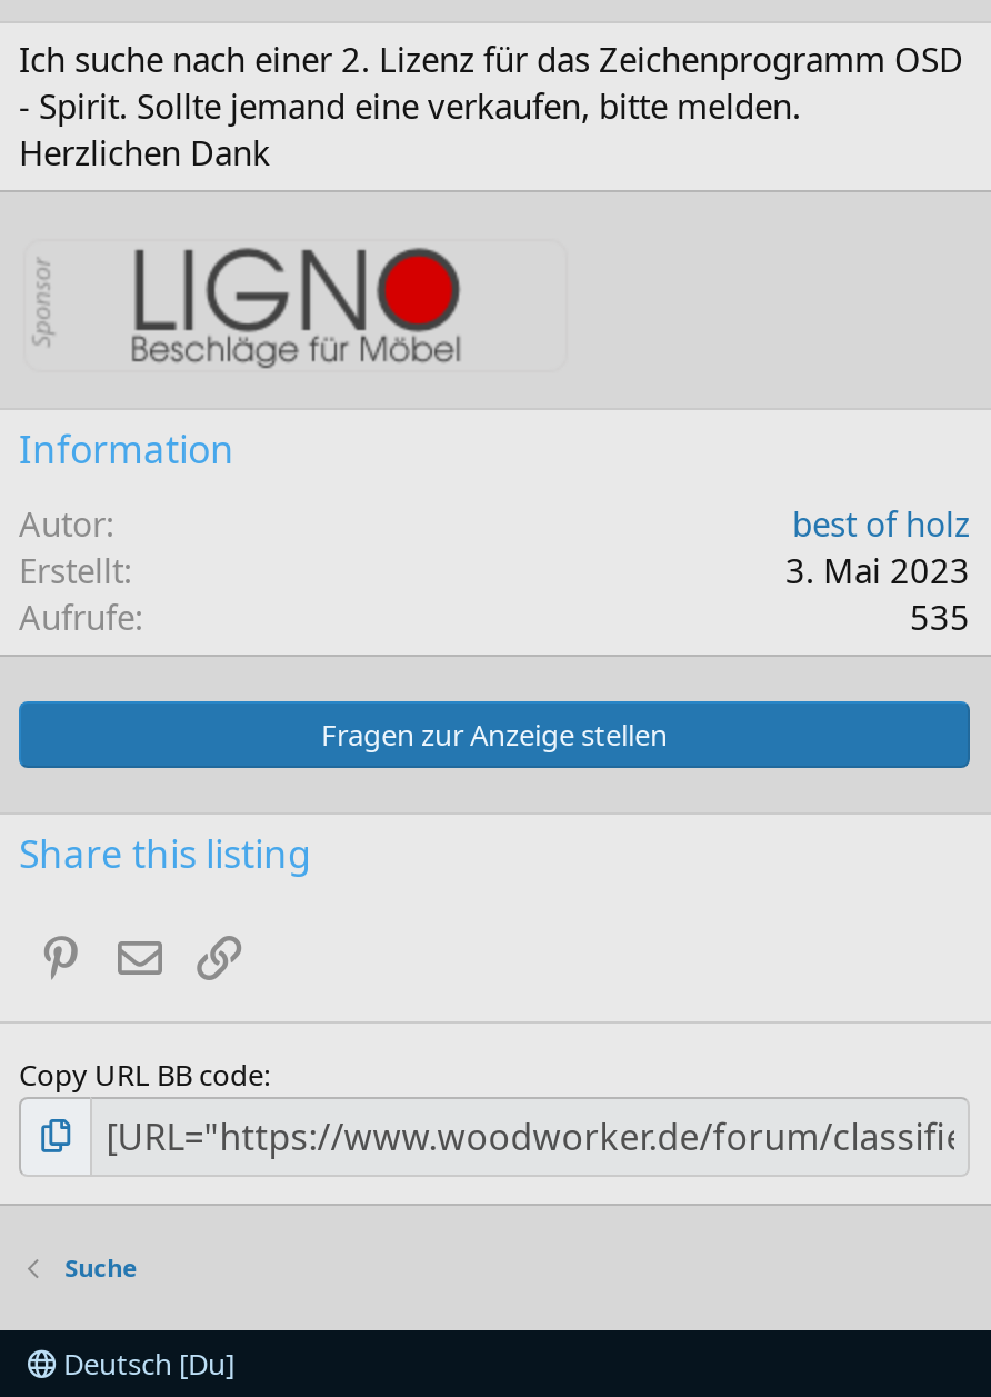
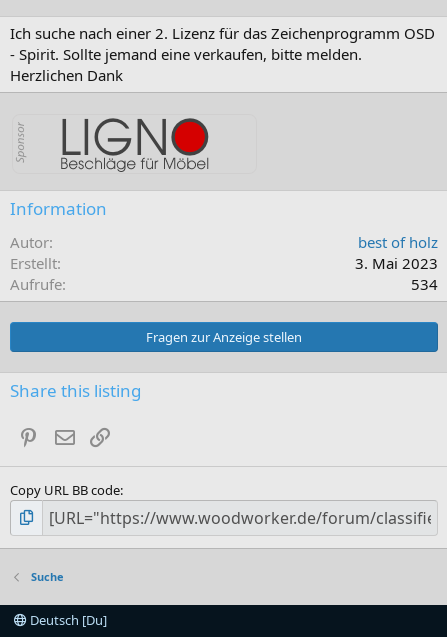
[910,595,970,640] 535 -> [411,274,438,294] 534

